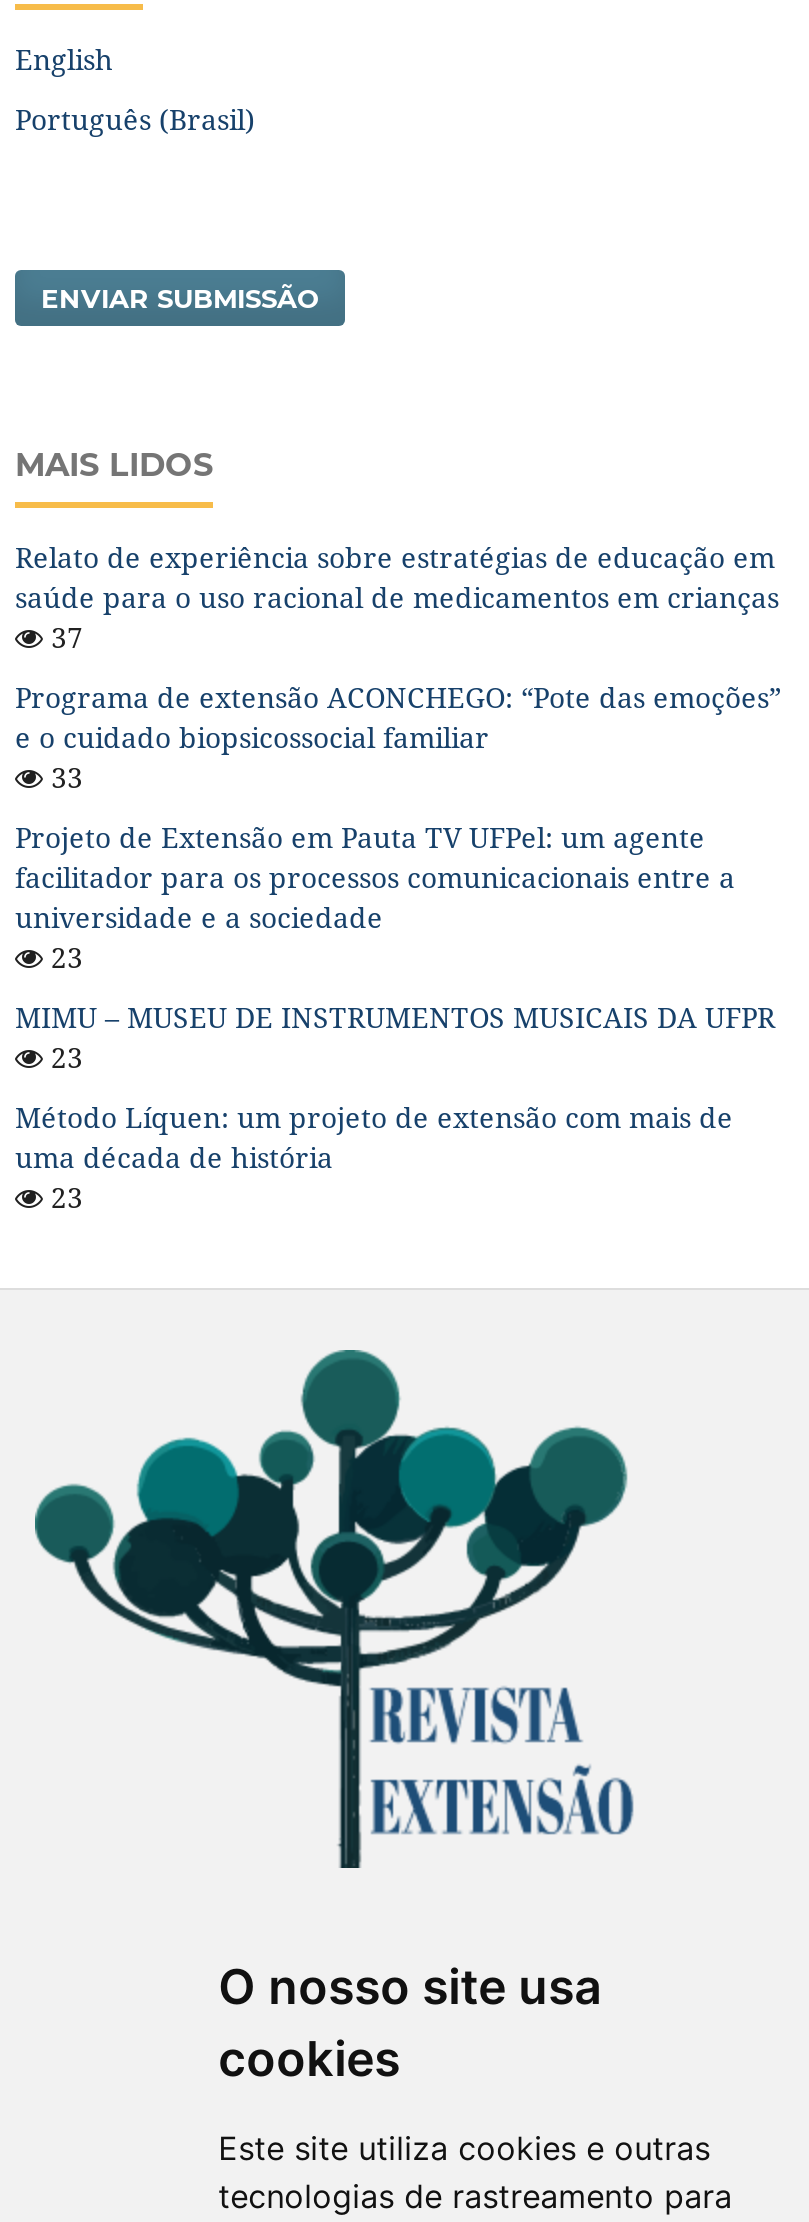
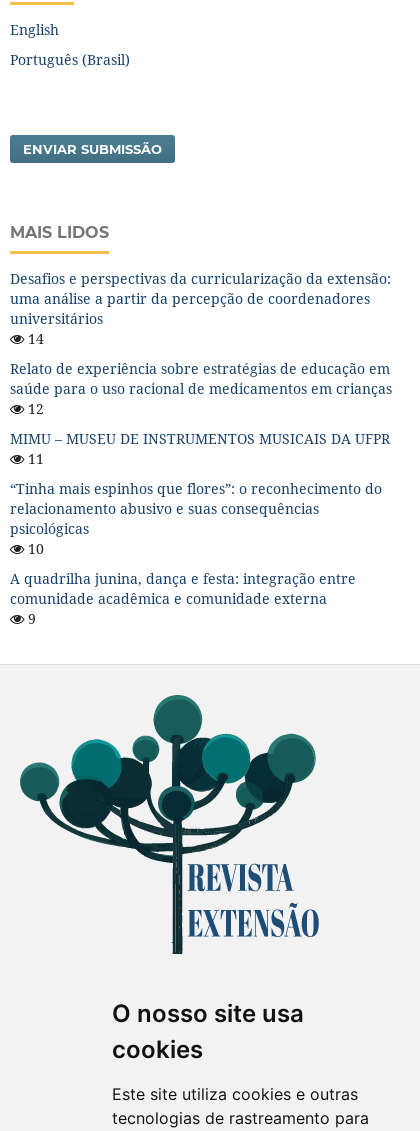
none -> [10,269,391,348] Desafios e perspectivas da curricularização da extensão: | uma análise a partir da percepção de coordenadores | universitários | 14
moved [15,537,779,615] -> [10,359,392,398]: Relato de experiência sobre estratégias de educação em | saúde para o uso racional de medicamentos em crianças
[15,617,781,975] 37 | Programa de extensão ACONCHEGO: “Pote das emoções” | e o cuidado biopsicossocial familiar | 33 | Projeto de Extensão em Pauta TV UFPel: um agente | facilitador para os processos comunicacionais entre a | universidade e a sociedade | 23 -> [24,399,44,418] 12
moved [15,997,775,1035] -> [10,429,390,448]: MIMU – MUSEU DE INSTRUMENTOS MUSICAIS DA UFPR
[15,1037,733,1215] 23 | Método Líquen: um projeto de extensão com mais de | uma década de história | 23 -> [10,449,382,628] 11 | “Tinha mais espinhos que flores”: o reconhecimento do | relacionamento abusivo e suas consequências | psicológicas | 10 | A quadrilha junina, dança e festa: integração entre | comunidade acadêmica e comunidade externa | 9

